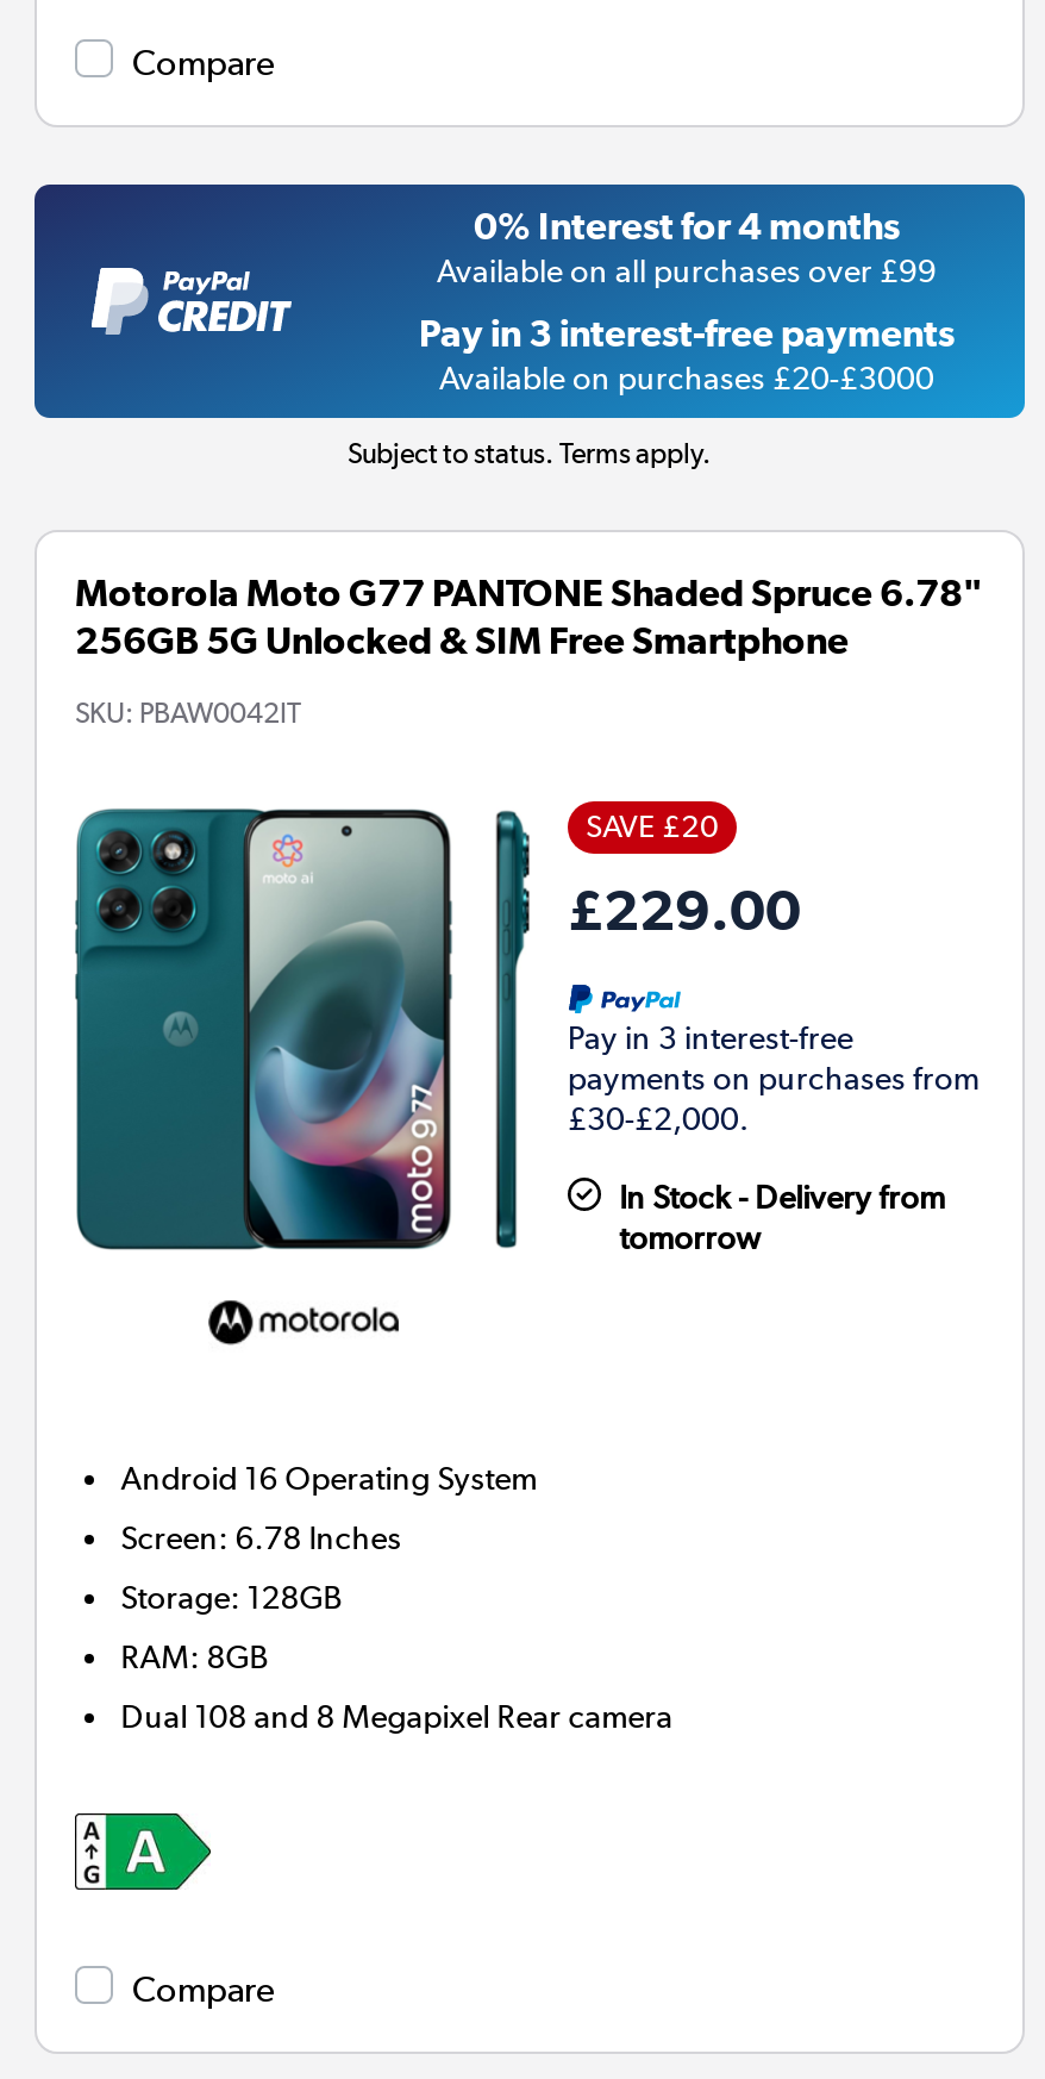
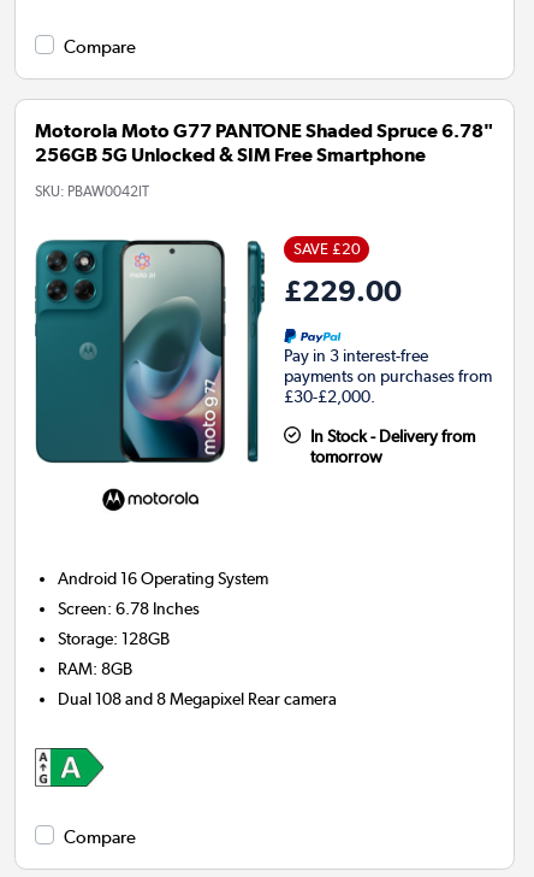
[32,182,1027,469] [image] | 0% Interest for 4 months | Available on all purchases over £99 | Pay in 3 interest-free payments | Available on purchases £20-£3000 | Subject to status. Terms apply. -> none

